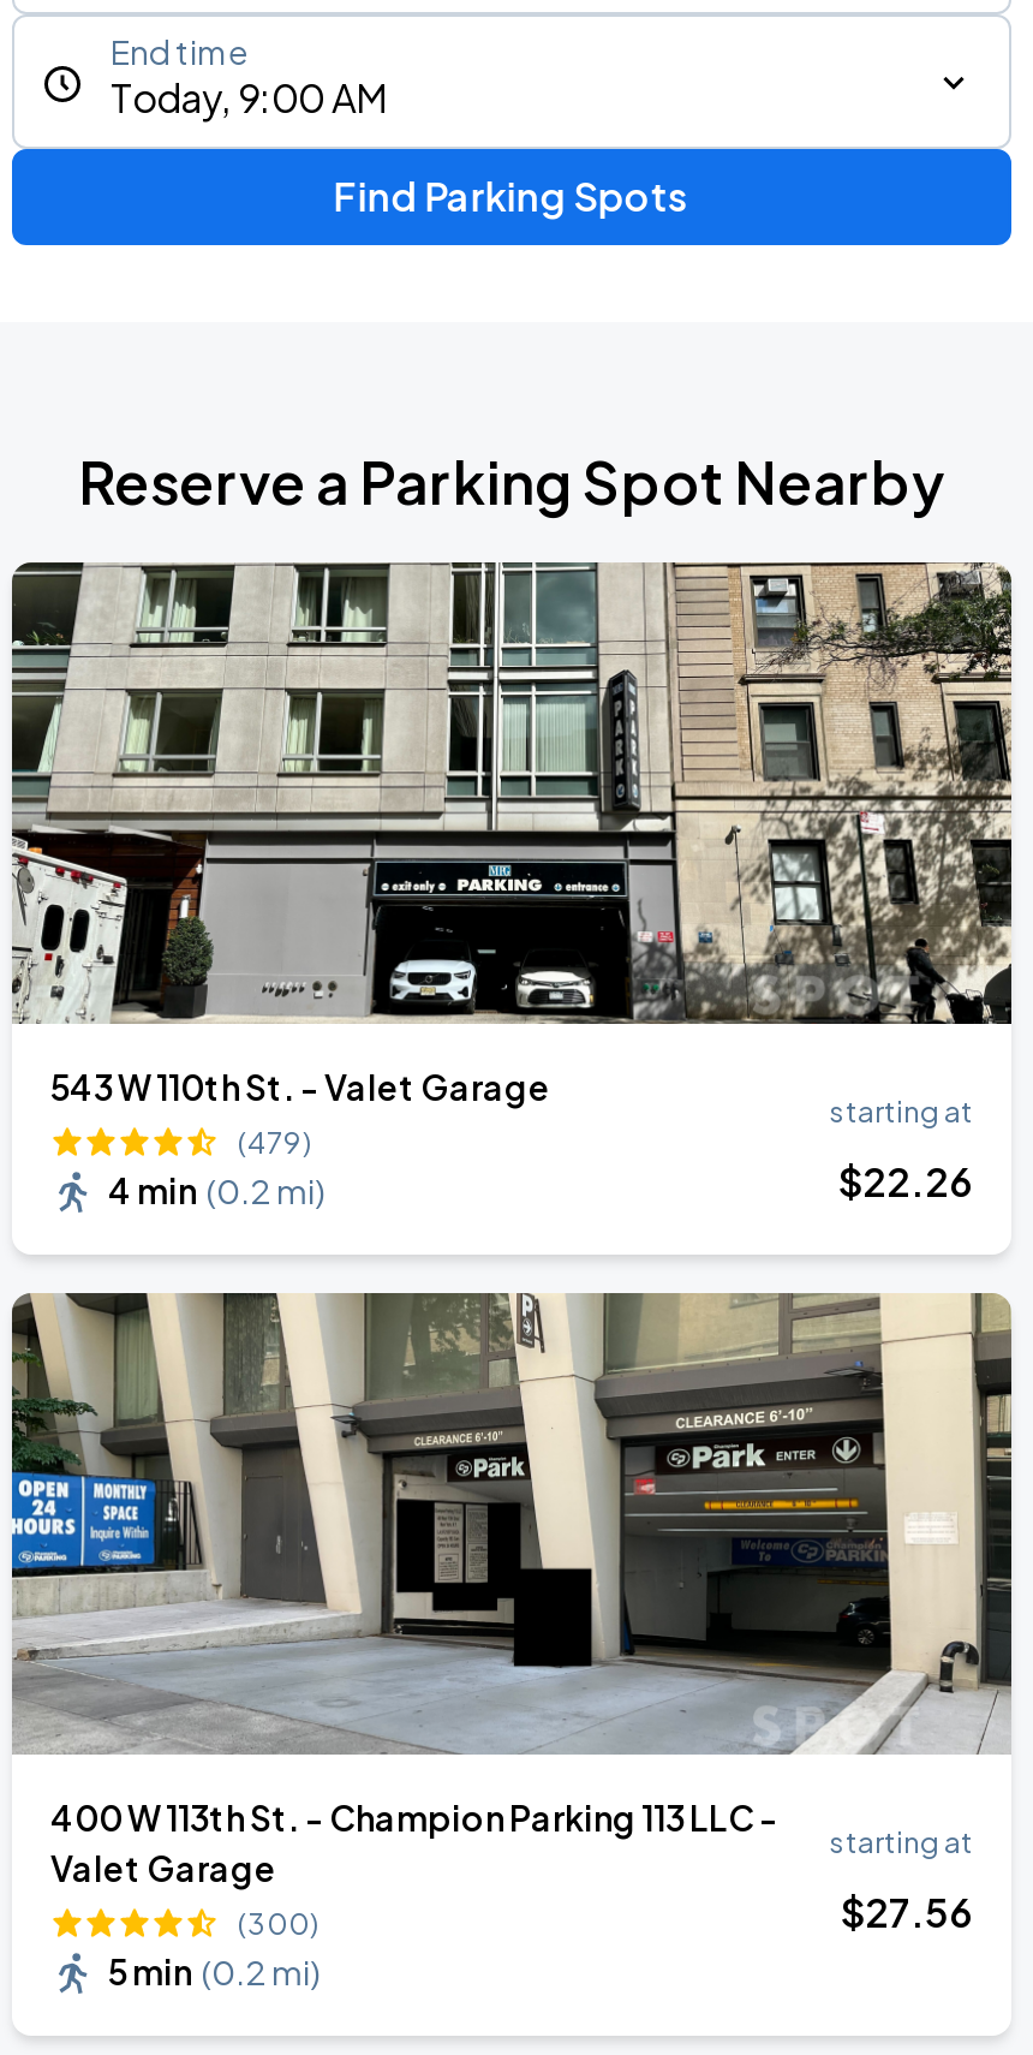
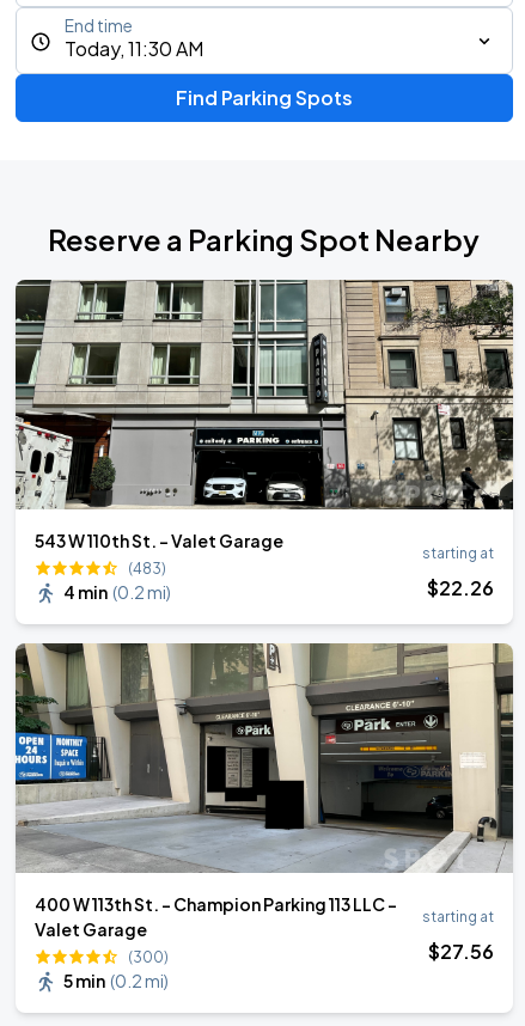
[111,72,387,123] Today, 9:00 AM -> [65,36,203,61] Today, 11:30 AM
[238,1125,312,1161] (479) -> [128,560,166,578] (483)

